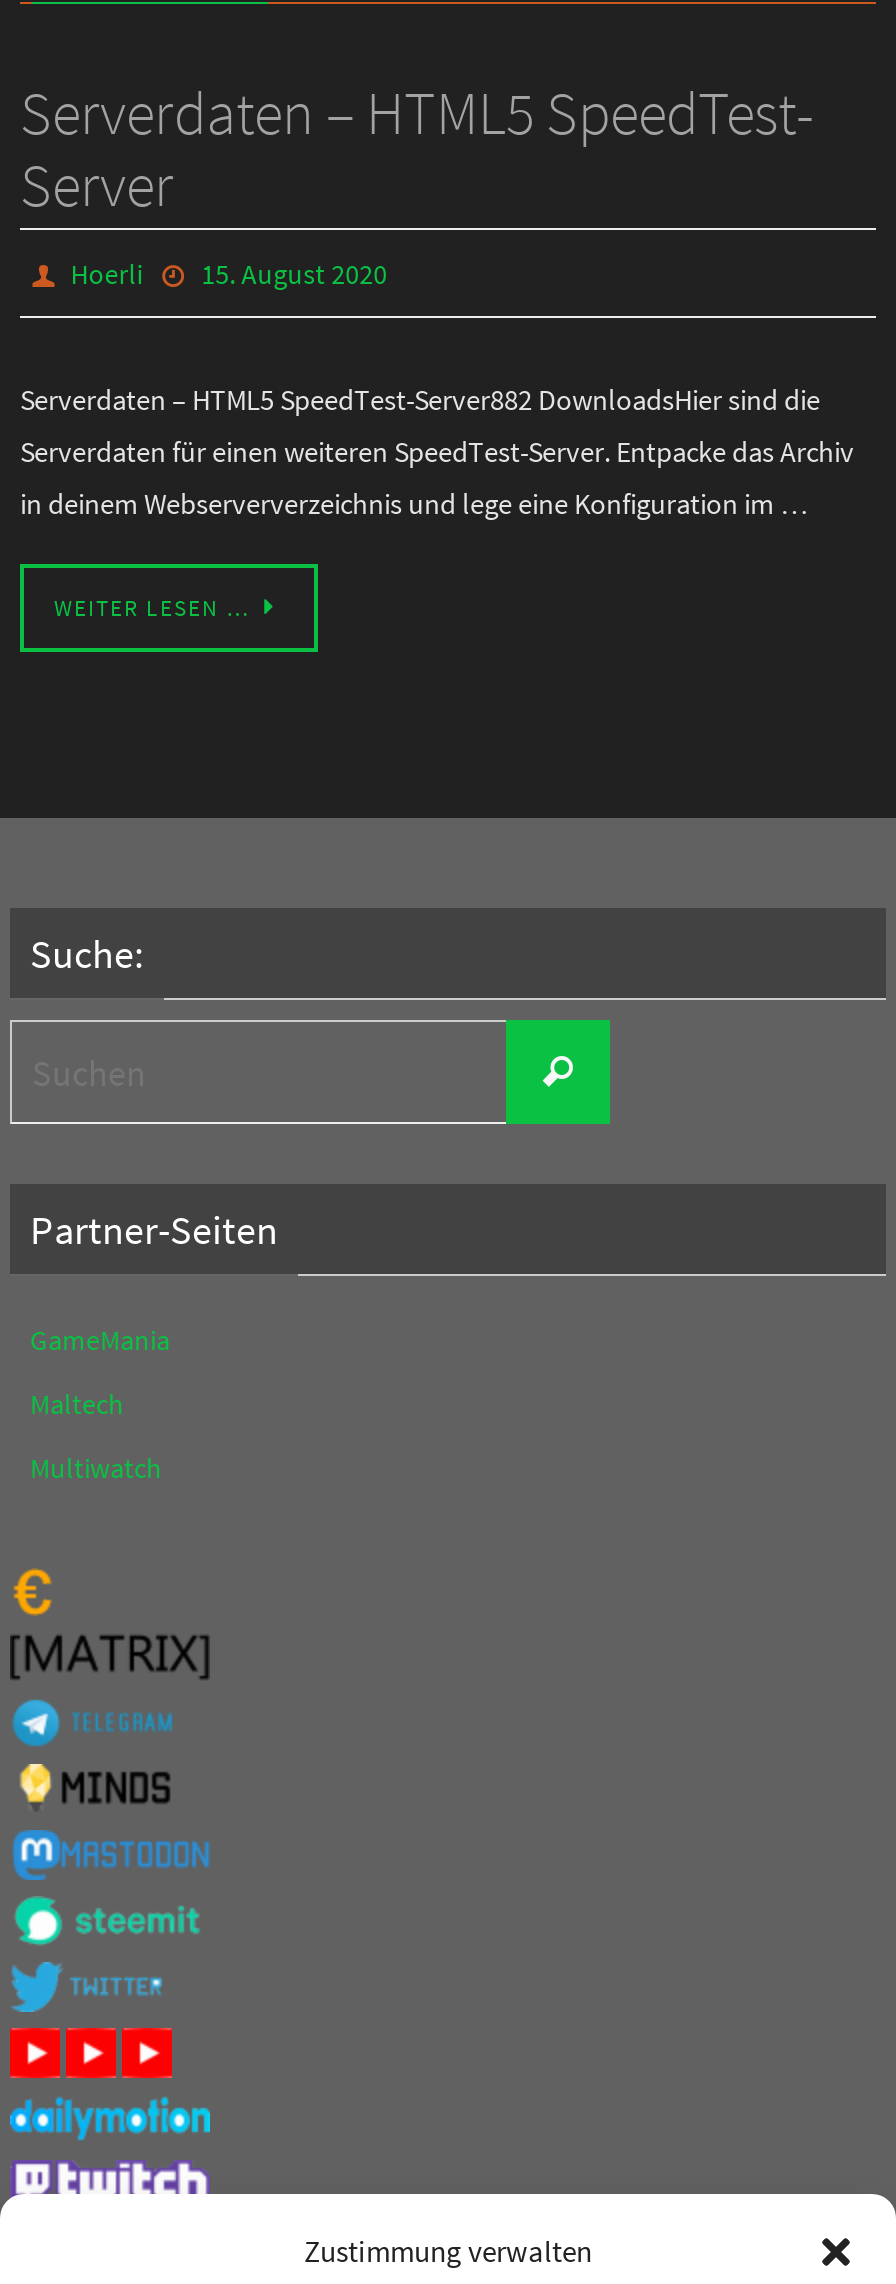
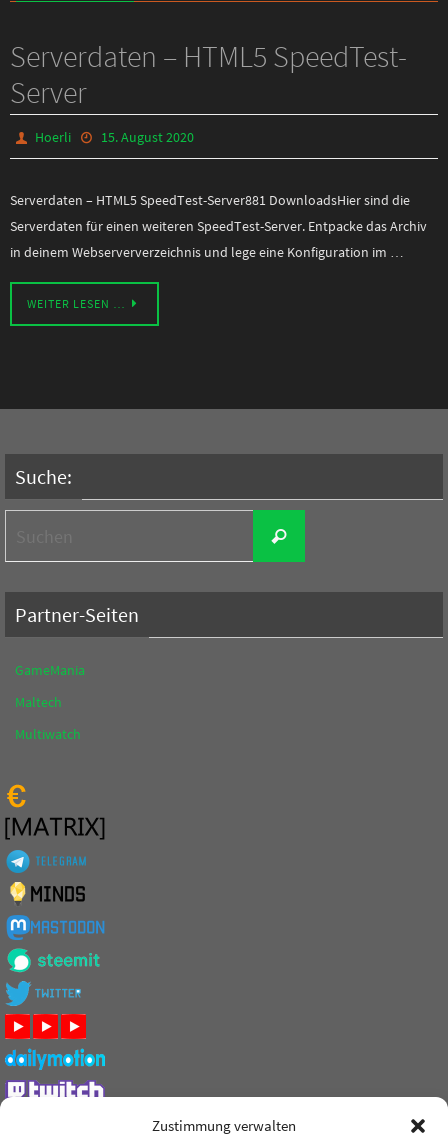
[20,382,820,418] Serverdaten – HTML5 SpeedTest-Server882 DownloadsHier sind die -> [10,191,410,209] Serverdaten – HTML5 SpeedTest-Server881 DownloadsHier sind die

